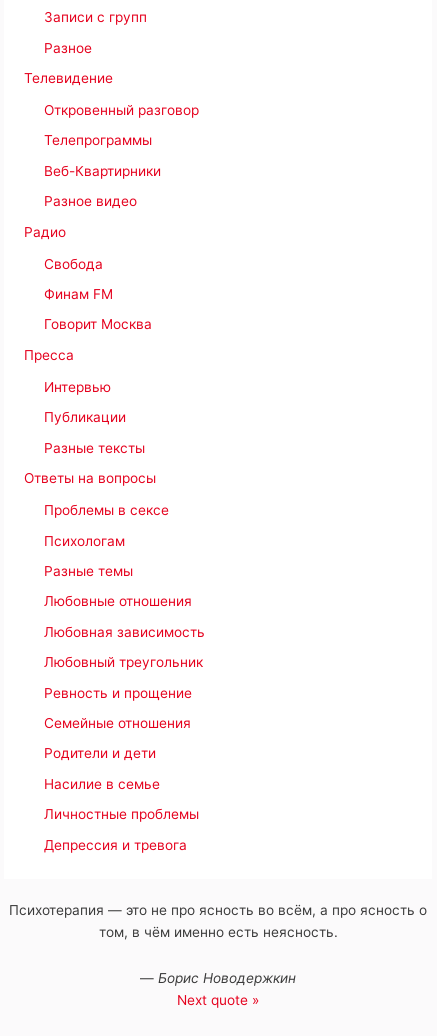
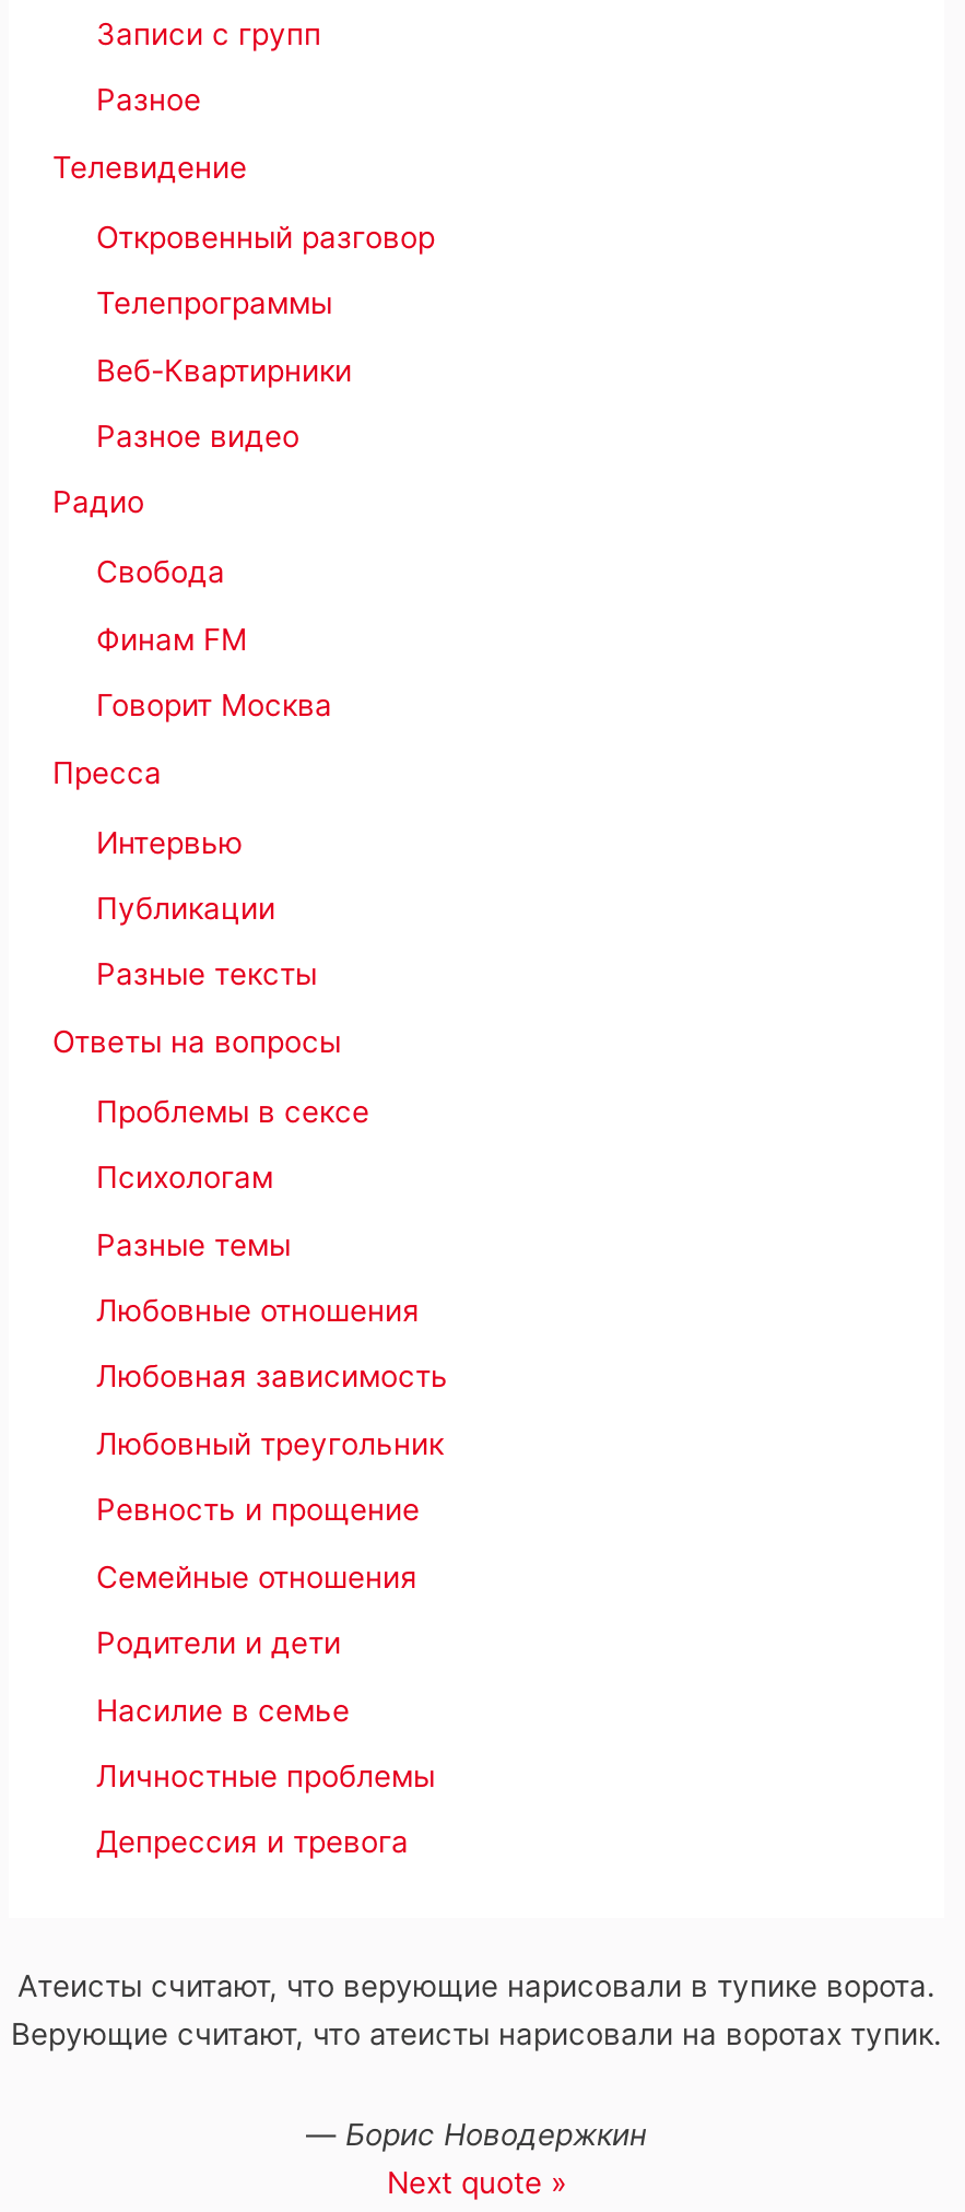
[9,902,427,940] Психотерапия — это не про ясность во всём, а про ясность о | том, в чём именно есть неясность. -> [11,1969,942,2052] Атеисты считают, что верующие нарисовали в тупике ворота. | Верующие считают, что атеисты нарисовали на воротах тупик.

